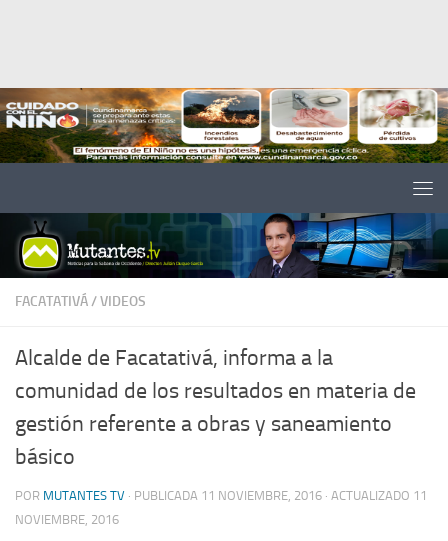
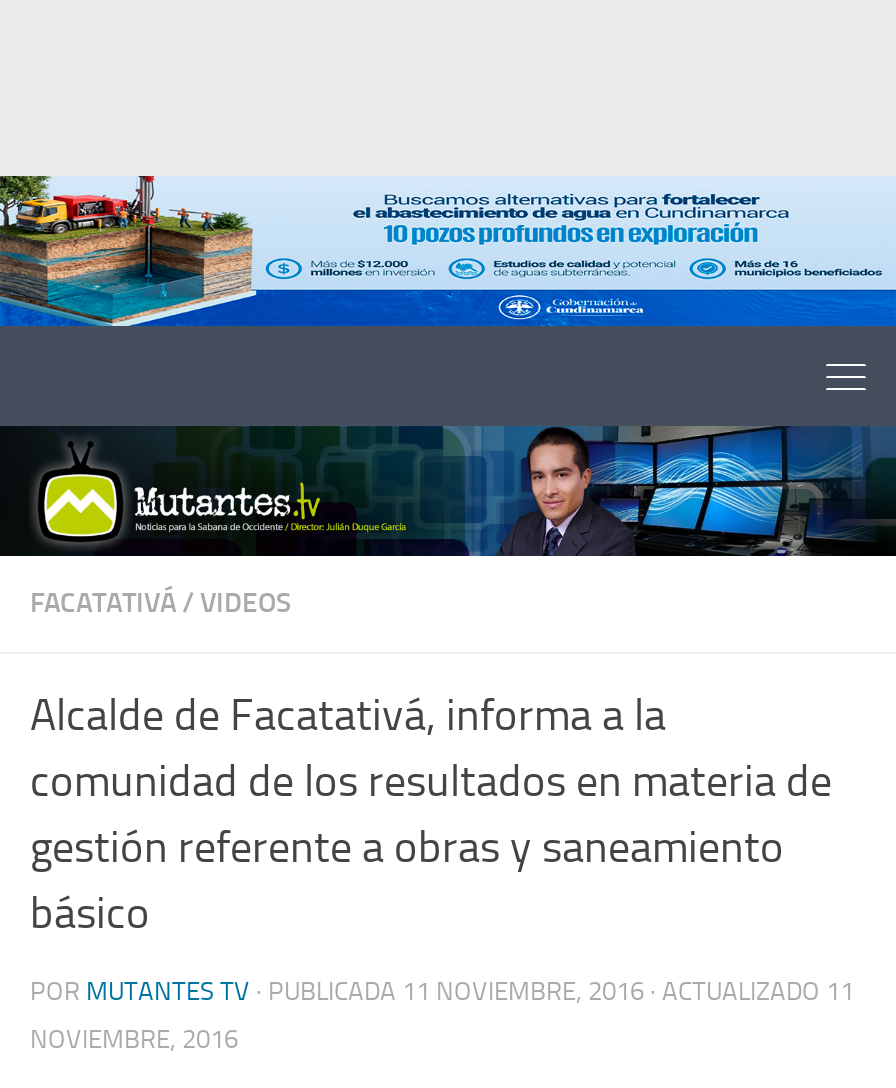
[3,87,445,164] [image] -> [6,176,890,328] [image]

